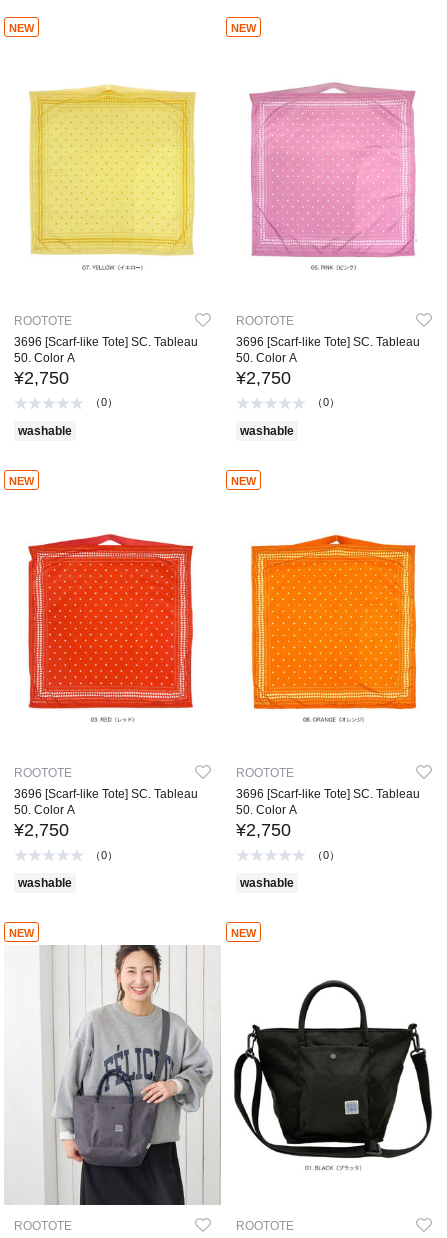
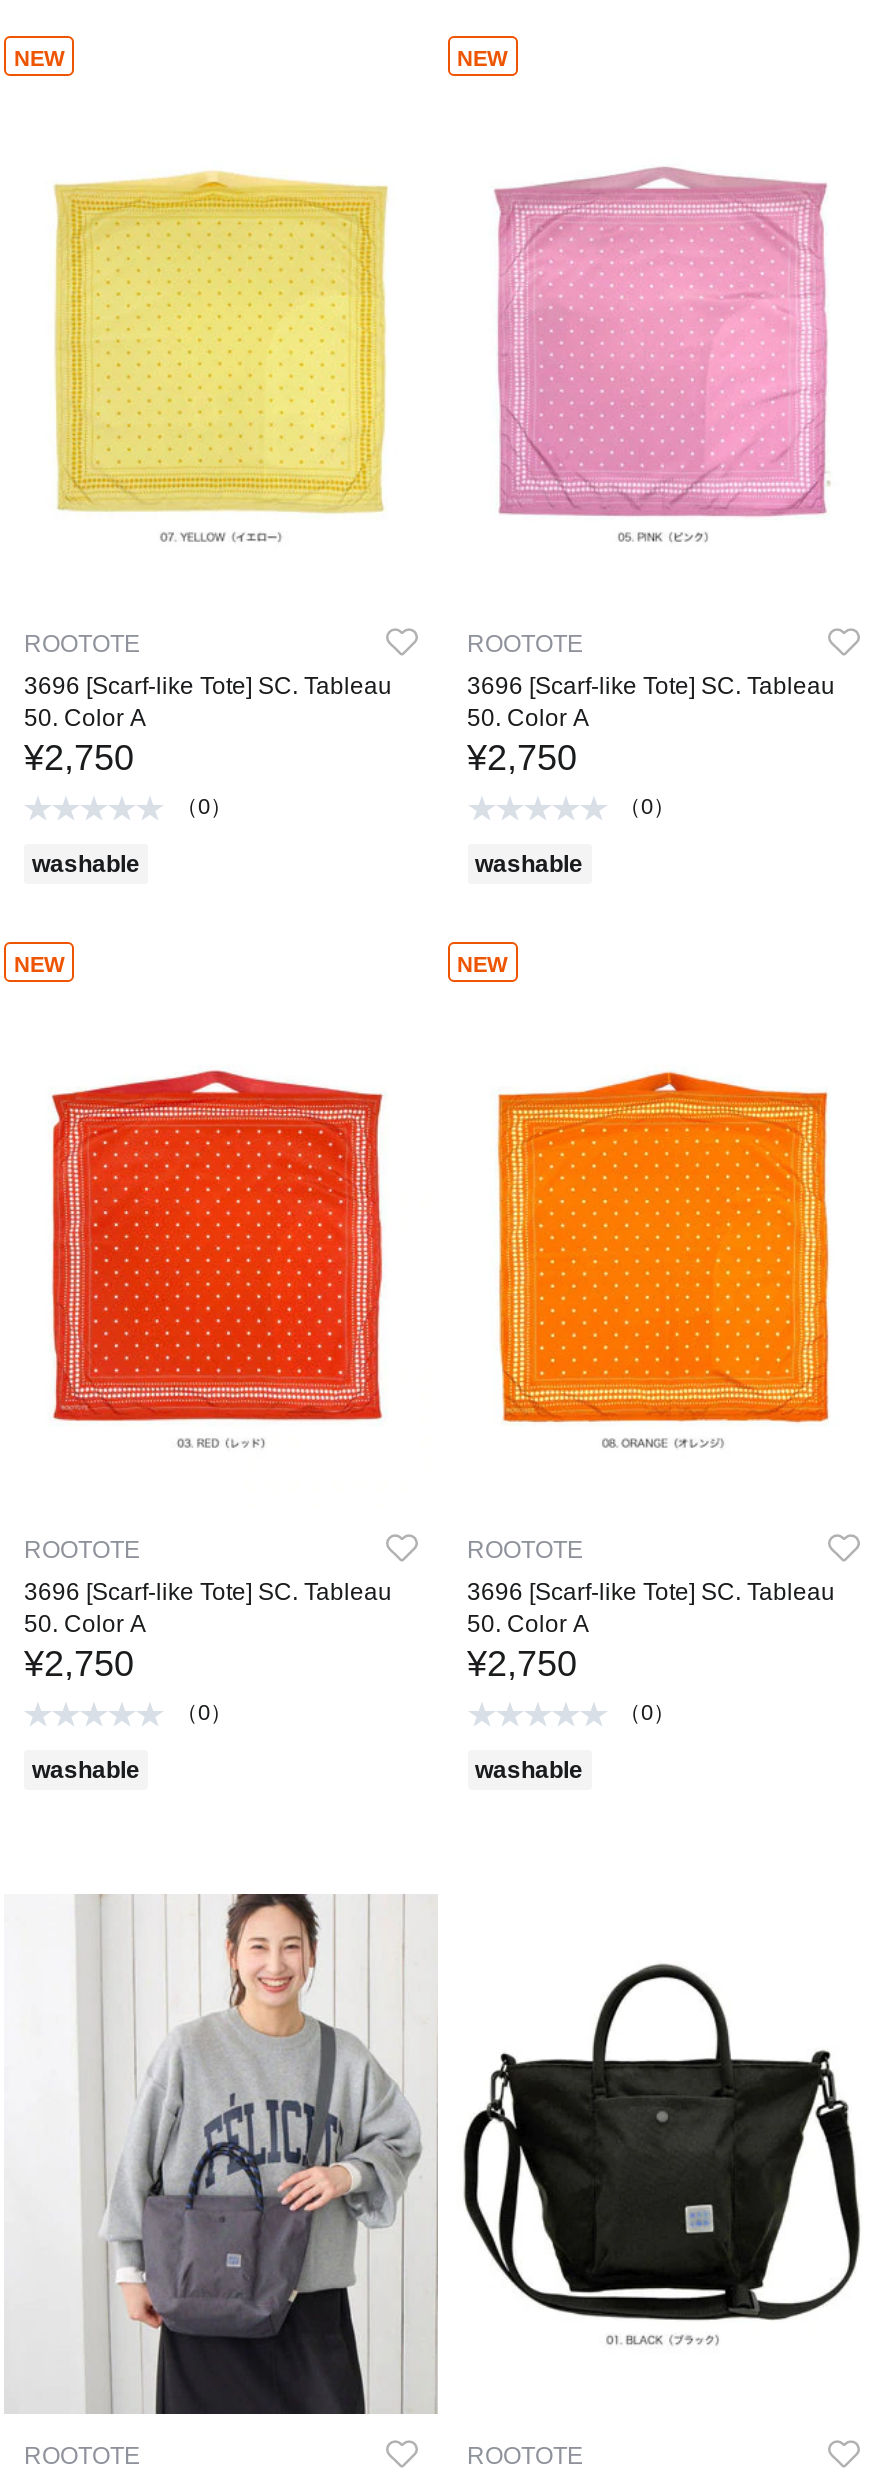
[9,927,34,939] NEW -> none
[230,927,255,939] NEW -> none

